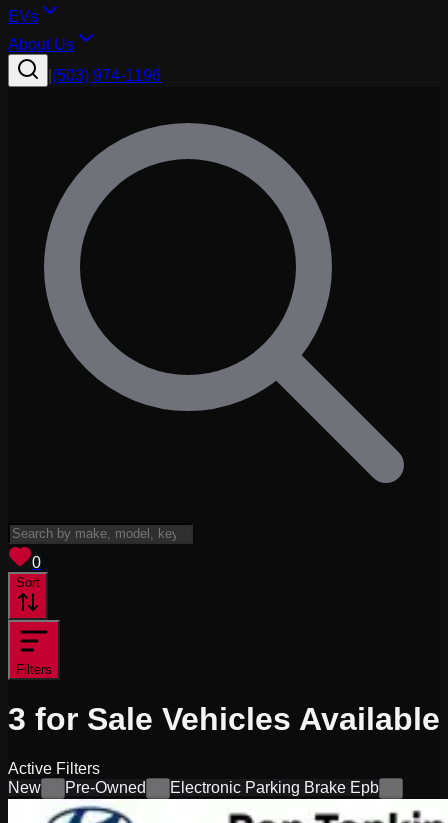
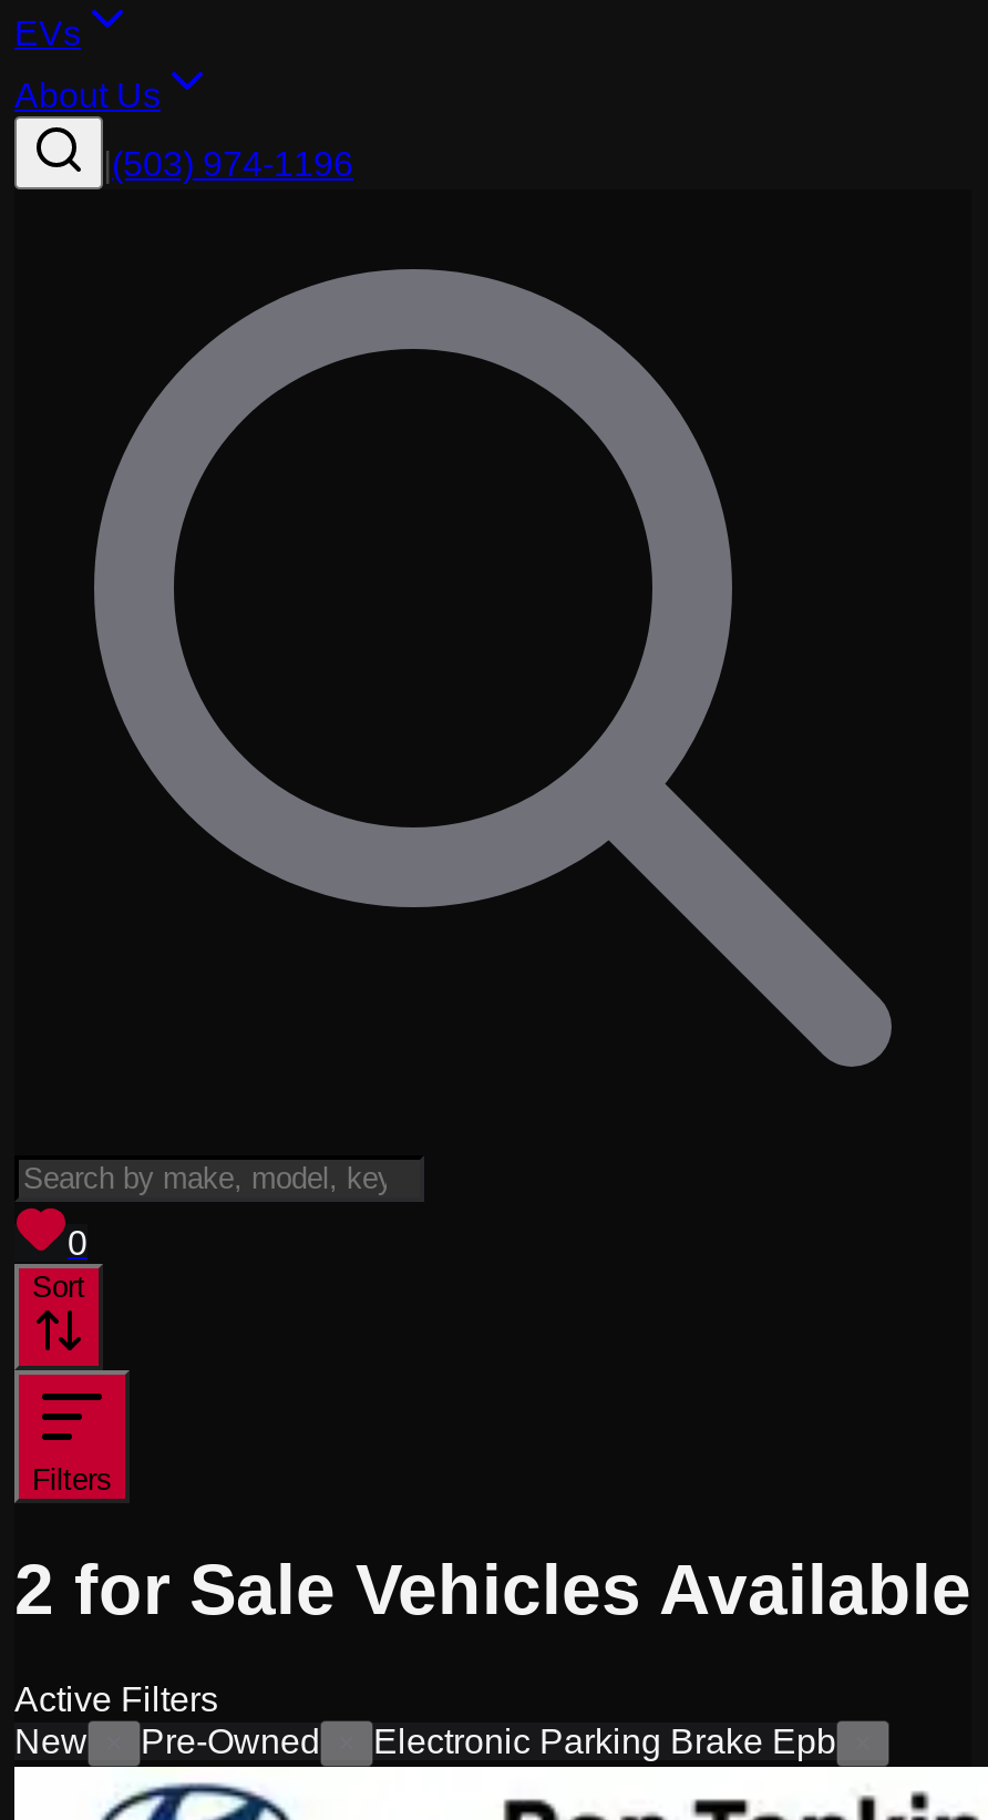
[8,701,440,737] 3 for Sale Vehicles Available -> [14,1551,971,1630] 2 for Sale Vehicles Available

